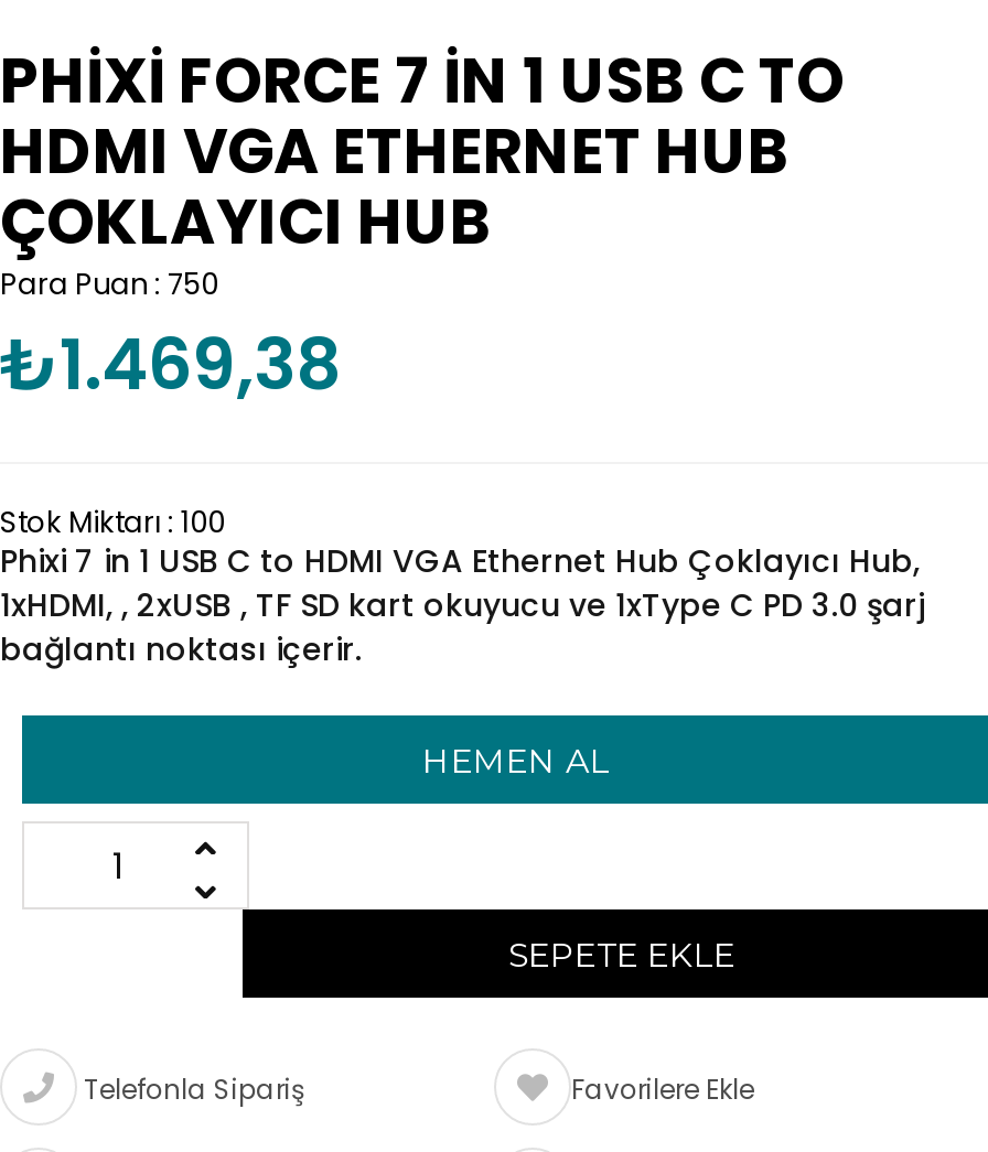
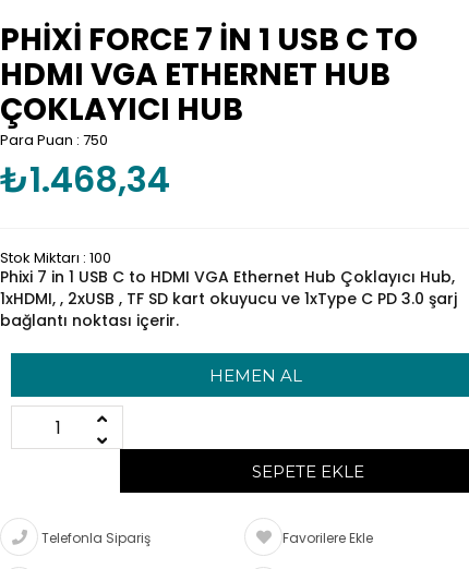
[0,314,342,413] ₺1.469,38 -> [0,155,170,204] ₺1.468,34

